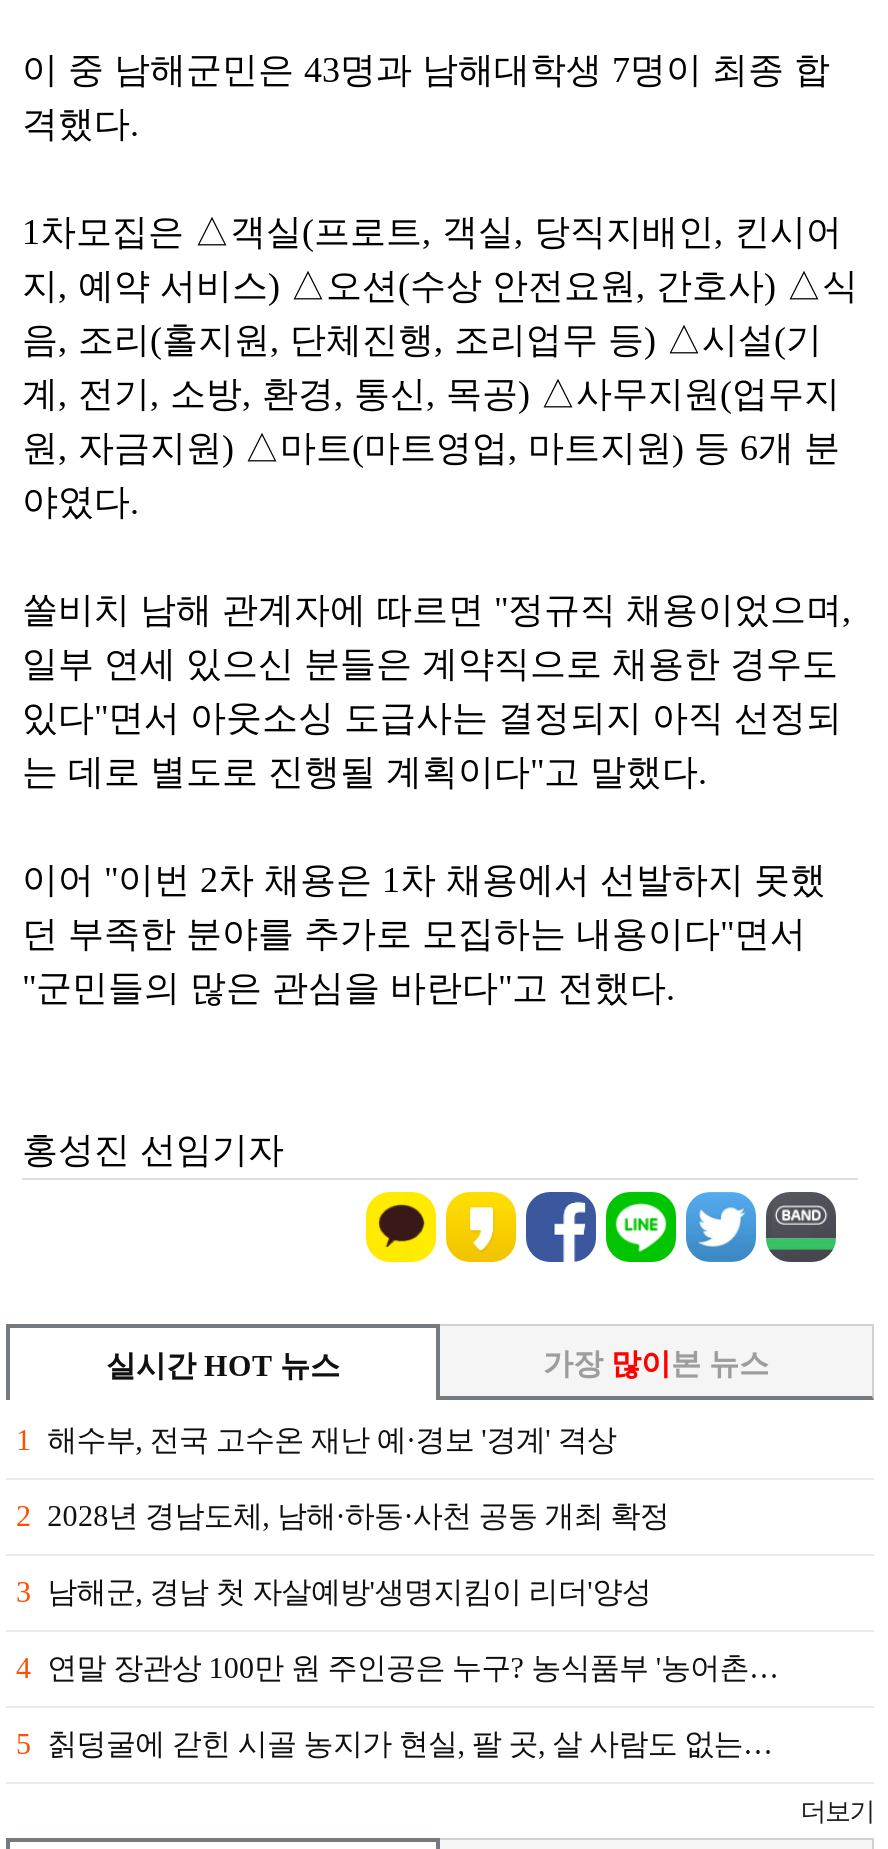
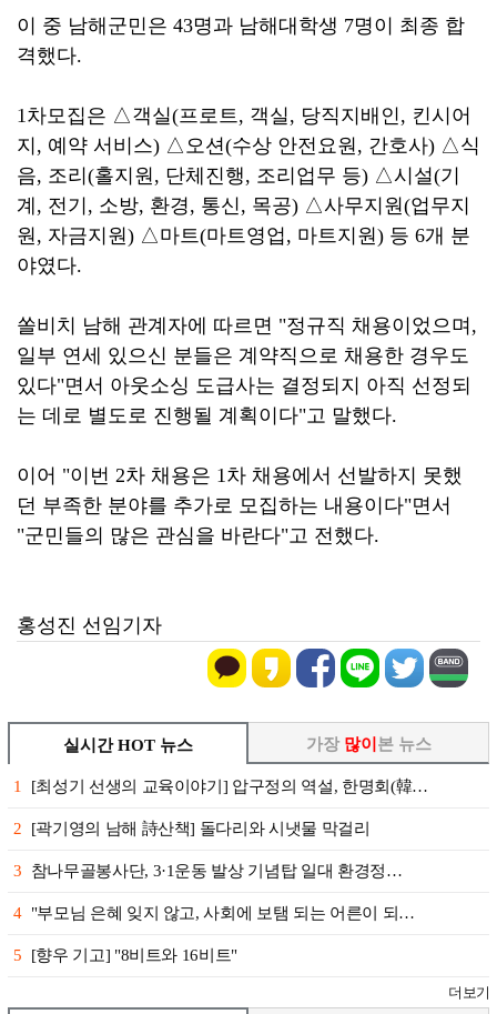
[16,1424,616,1456] 1 해수부, 전국 고수온 재난 예·경보 '경계' 격상 -> [13,777,428,795] 1 [최성기 선생의 교육이야기] 압구정의 역설, 한명회(韓…
[16,1500,669,1532] 2 2028년 경남도체, 남해·하동·사천 공동 개최 확정 -> [13,820,370,837] 2 [곽기영의 남해 詩산책] 돌다리와 시냇물 막걸리
[16,1576,651,1608] 3 남해군, 경남 첫 자살예방'생명지킴이 리더'양성 -> [13,862,402,880] 3 참나무골봉사단, 3·1운동 발상 기념탑 일대 환경정…
[16,1652,778,1684] 4 연말 장관상 100만 원 주인공은 누구? 농식품부 '농어촌… -> [13,904,415,922] 4 "부모님 은혜 잊지 않고, 사회에 보탬 되는 어른이 되…
[16,1728,772,1760] 5 칡덩굴에 갇힌 시골 농지가 현실, 팔 곳, 살 사람도 없는… -> [13,946,237,964] 5 [향우 기고] "8비트와 16비트"

